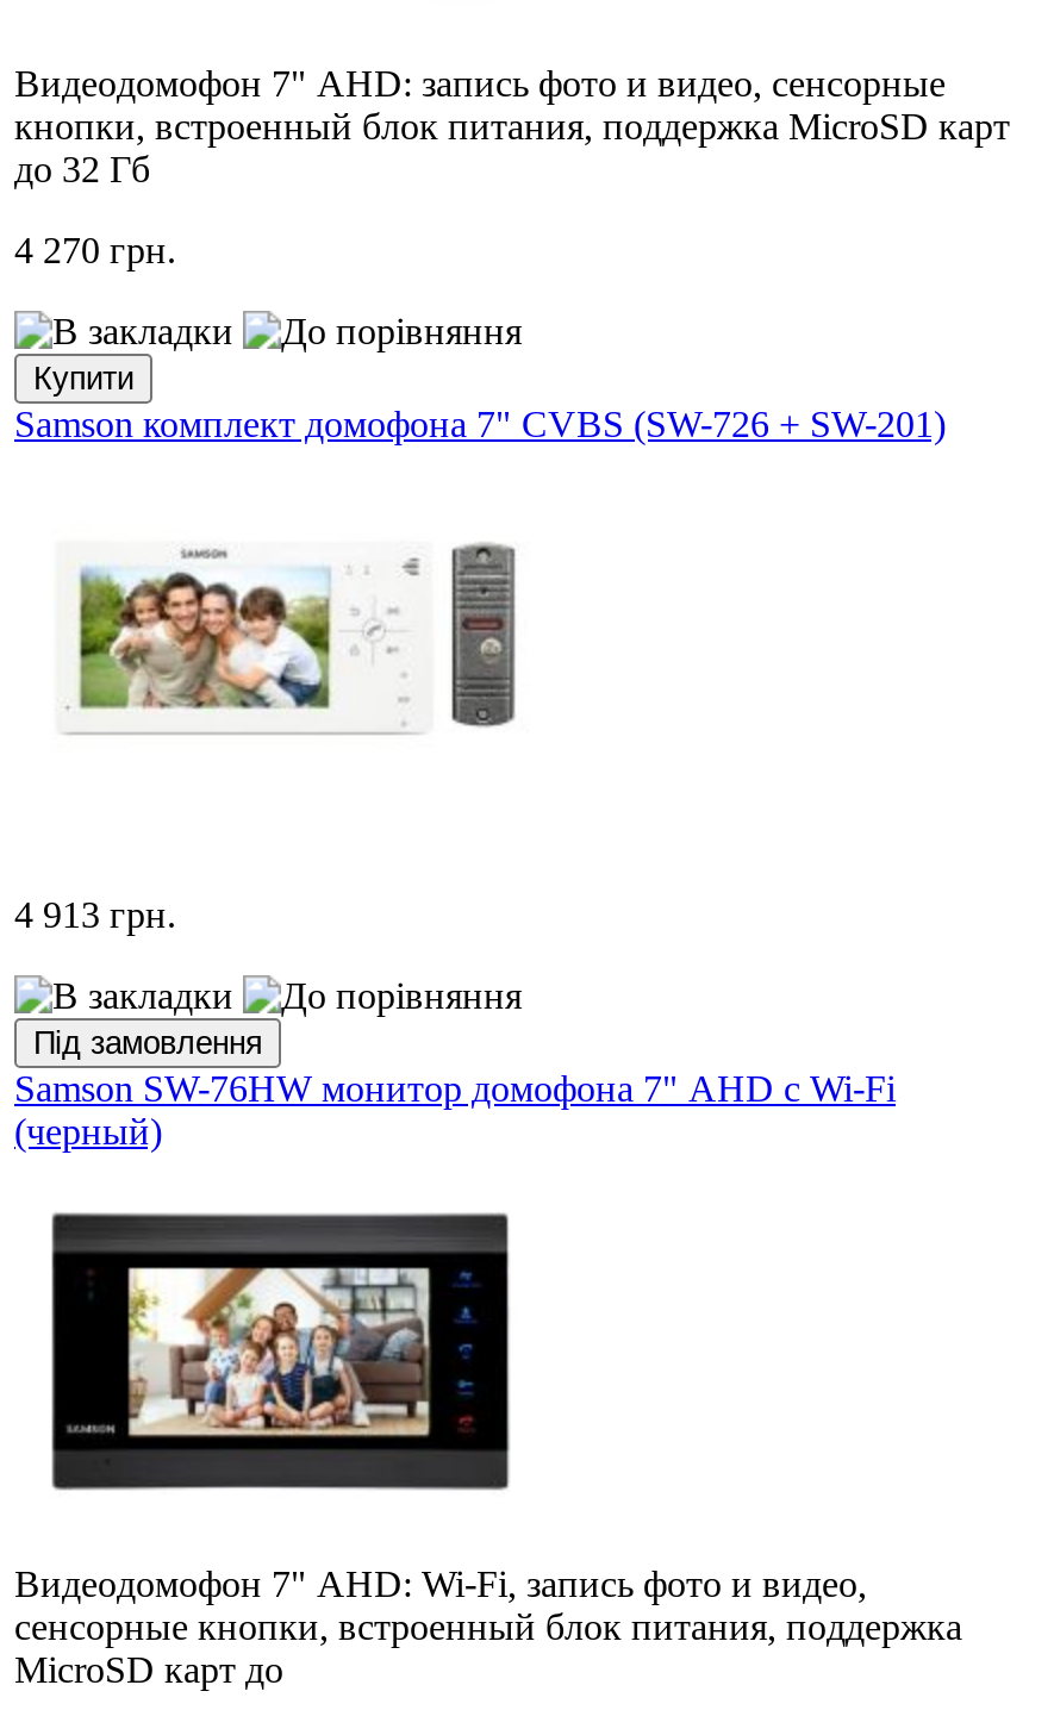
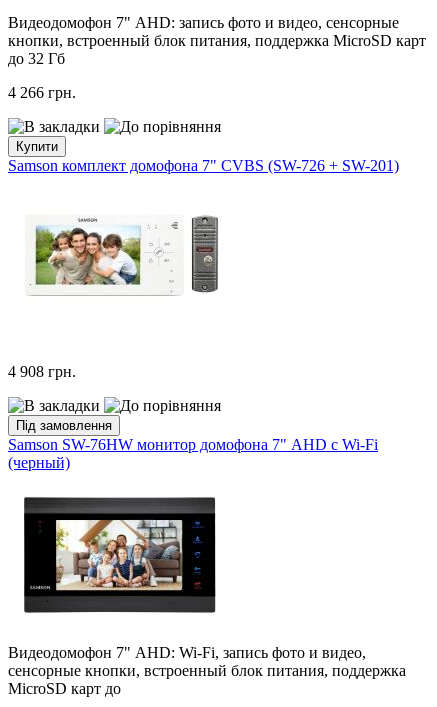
[14,230,176,270] 4 270 грн. -> [8,84,76,101] 4 266 грн.
[14,894,176,935] 4 913 грн. -> [8,363,76,380] 4 908 грн.

